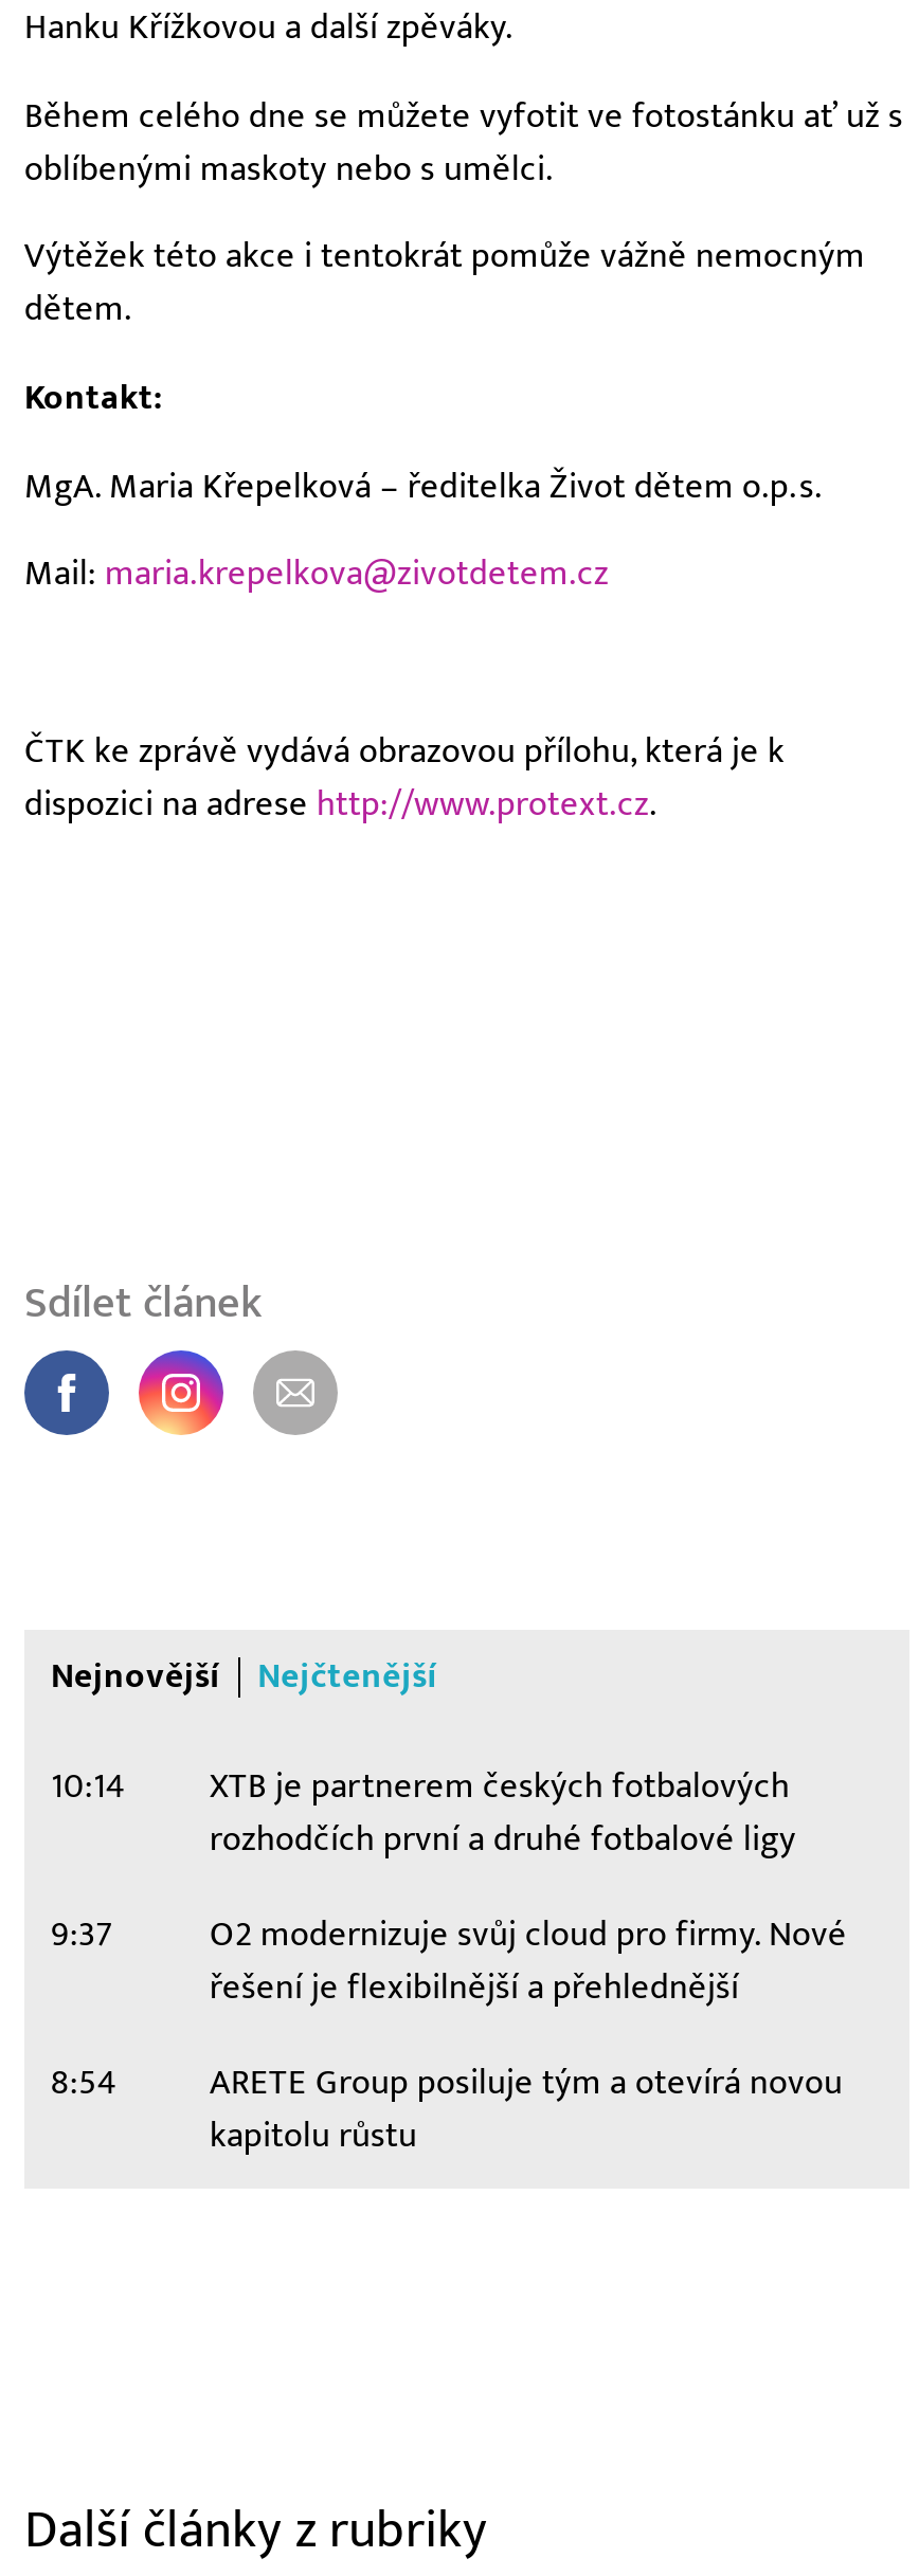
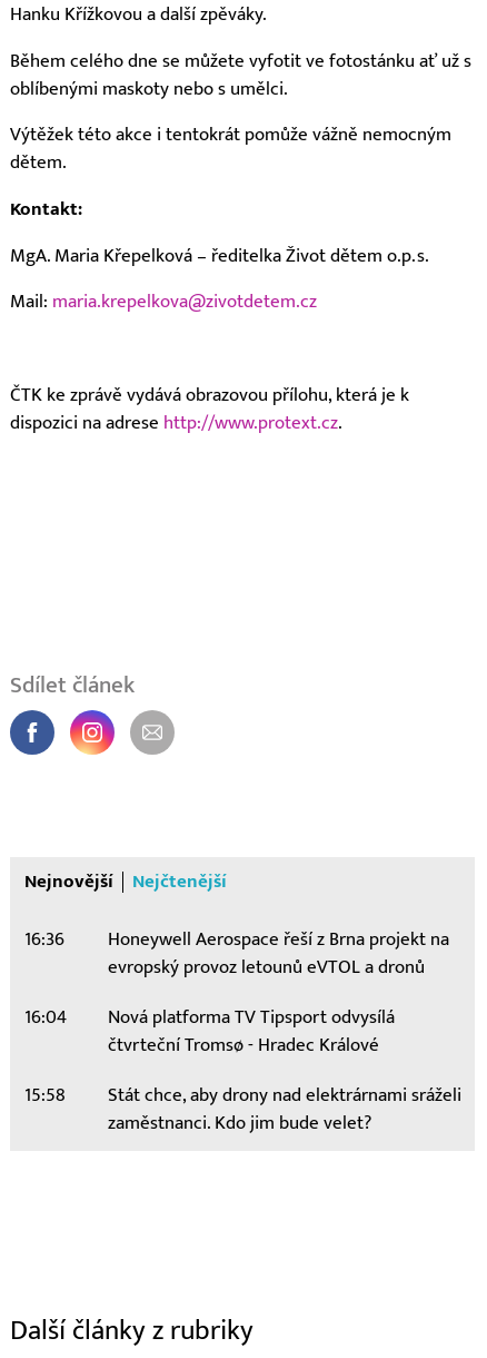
[51,1765,796,1860] 10:14 | XTB je partnerem českých fotbalových | rozhodčích první a druhé fotbalové ligy -> [24,928,449,978] 16:36 | Honeywell Aerospace řeší z Brna projekt na | evropský provoz letounů eVTOL a dronů
[51,1913,847,2009] 9:37 | O2 modernizuje svůj cloud pro firmy. Nové | řešení je flexibilnější a přehlednější -> [24,1006,394,1056] 16:04 | Nová platforma TV Tipsport odvysílá | čtvrteční Tromsø - Hradec Králové
[51,2061,843,2157] 8:54 | ARETE Group posiluje tým a otevírá novou | kapitolu růstu -> [24,1084,461,1134] 15:58 | Stát chce, aby drony nad elektrárnami sráželi | zaměstnanci. Kdo jim bude velet?

